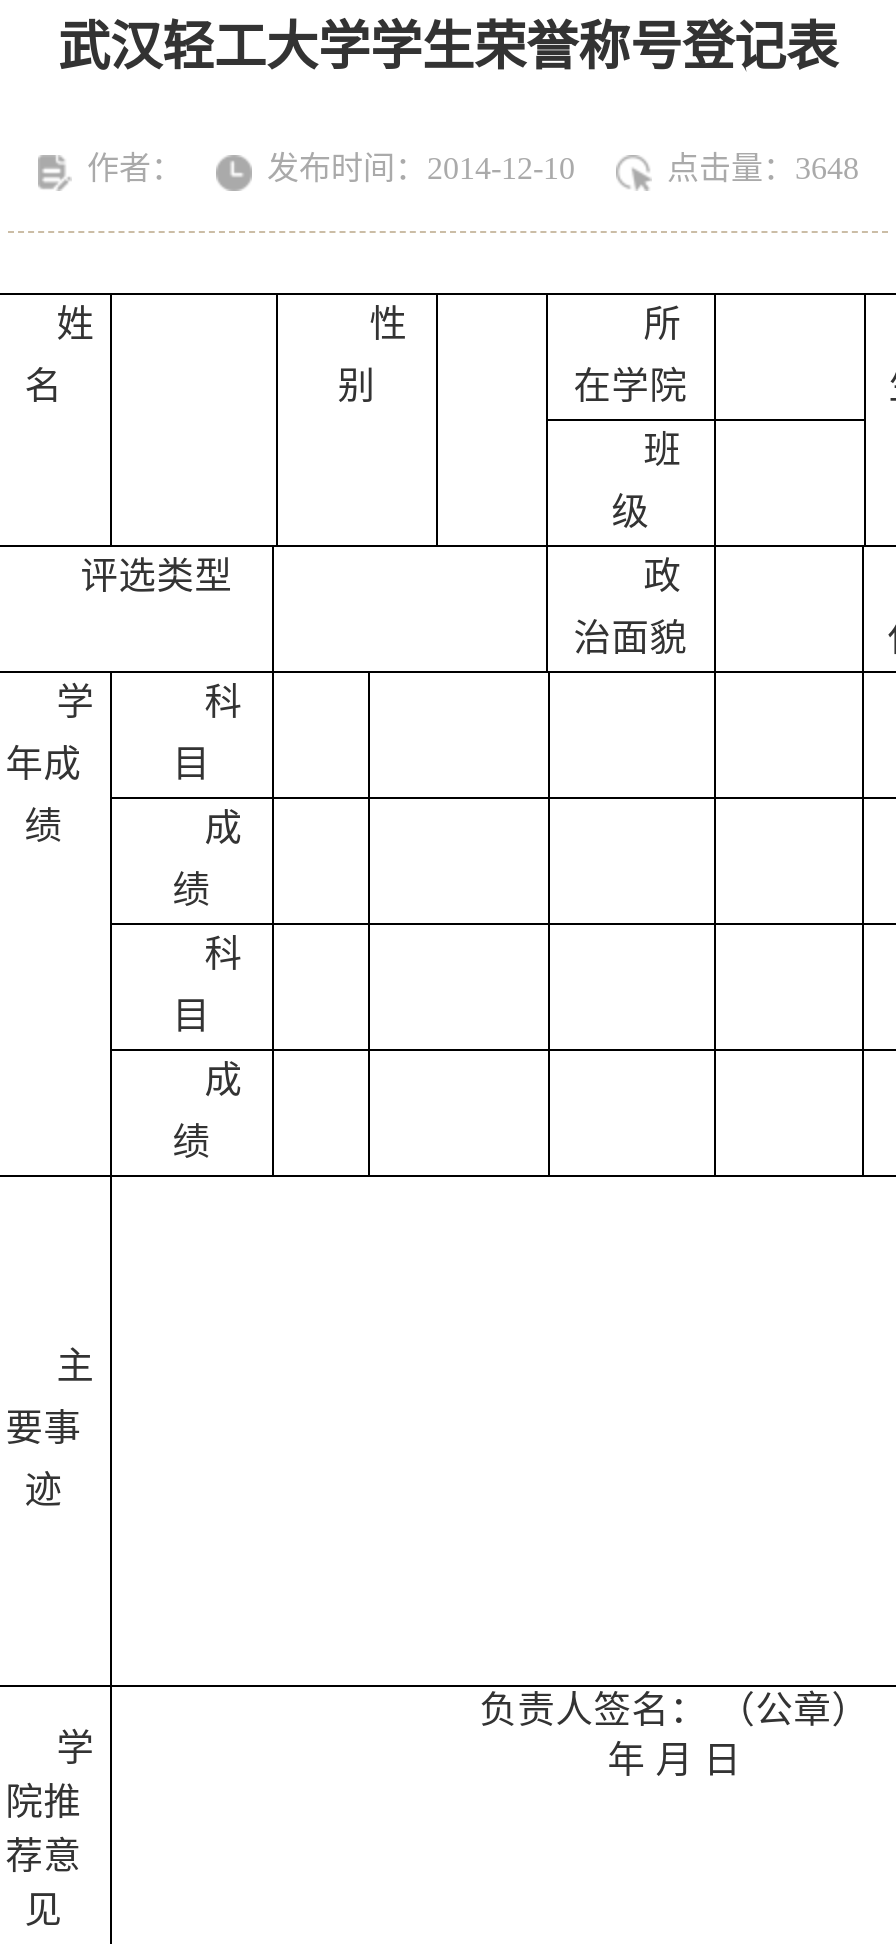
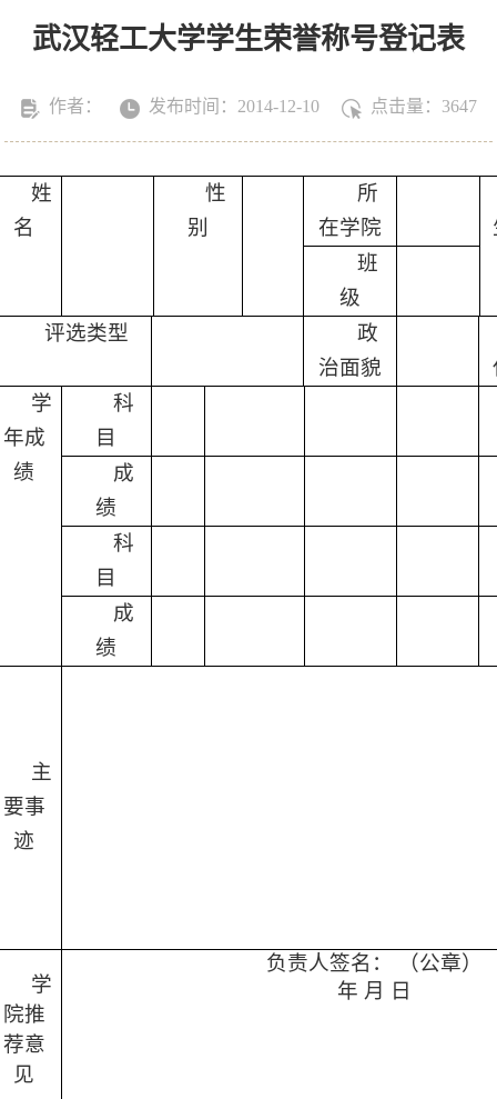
[71,151,859,185] 作者： 发布时间：2014-12-10 点击量：3648 -> [39,97,476,116] 作者： 发布时间：2014-12-10 点击量：3647

